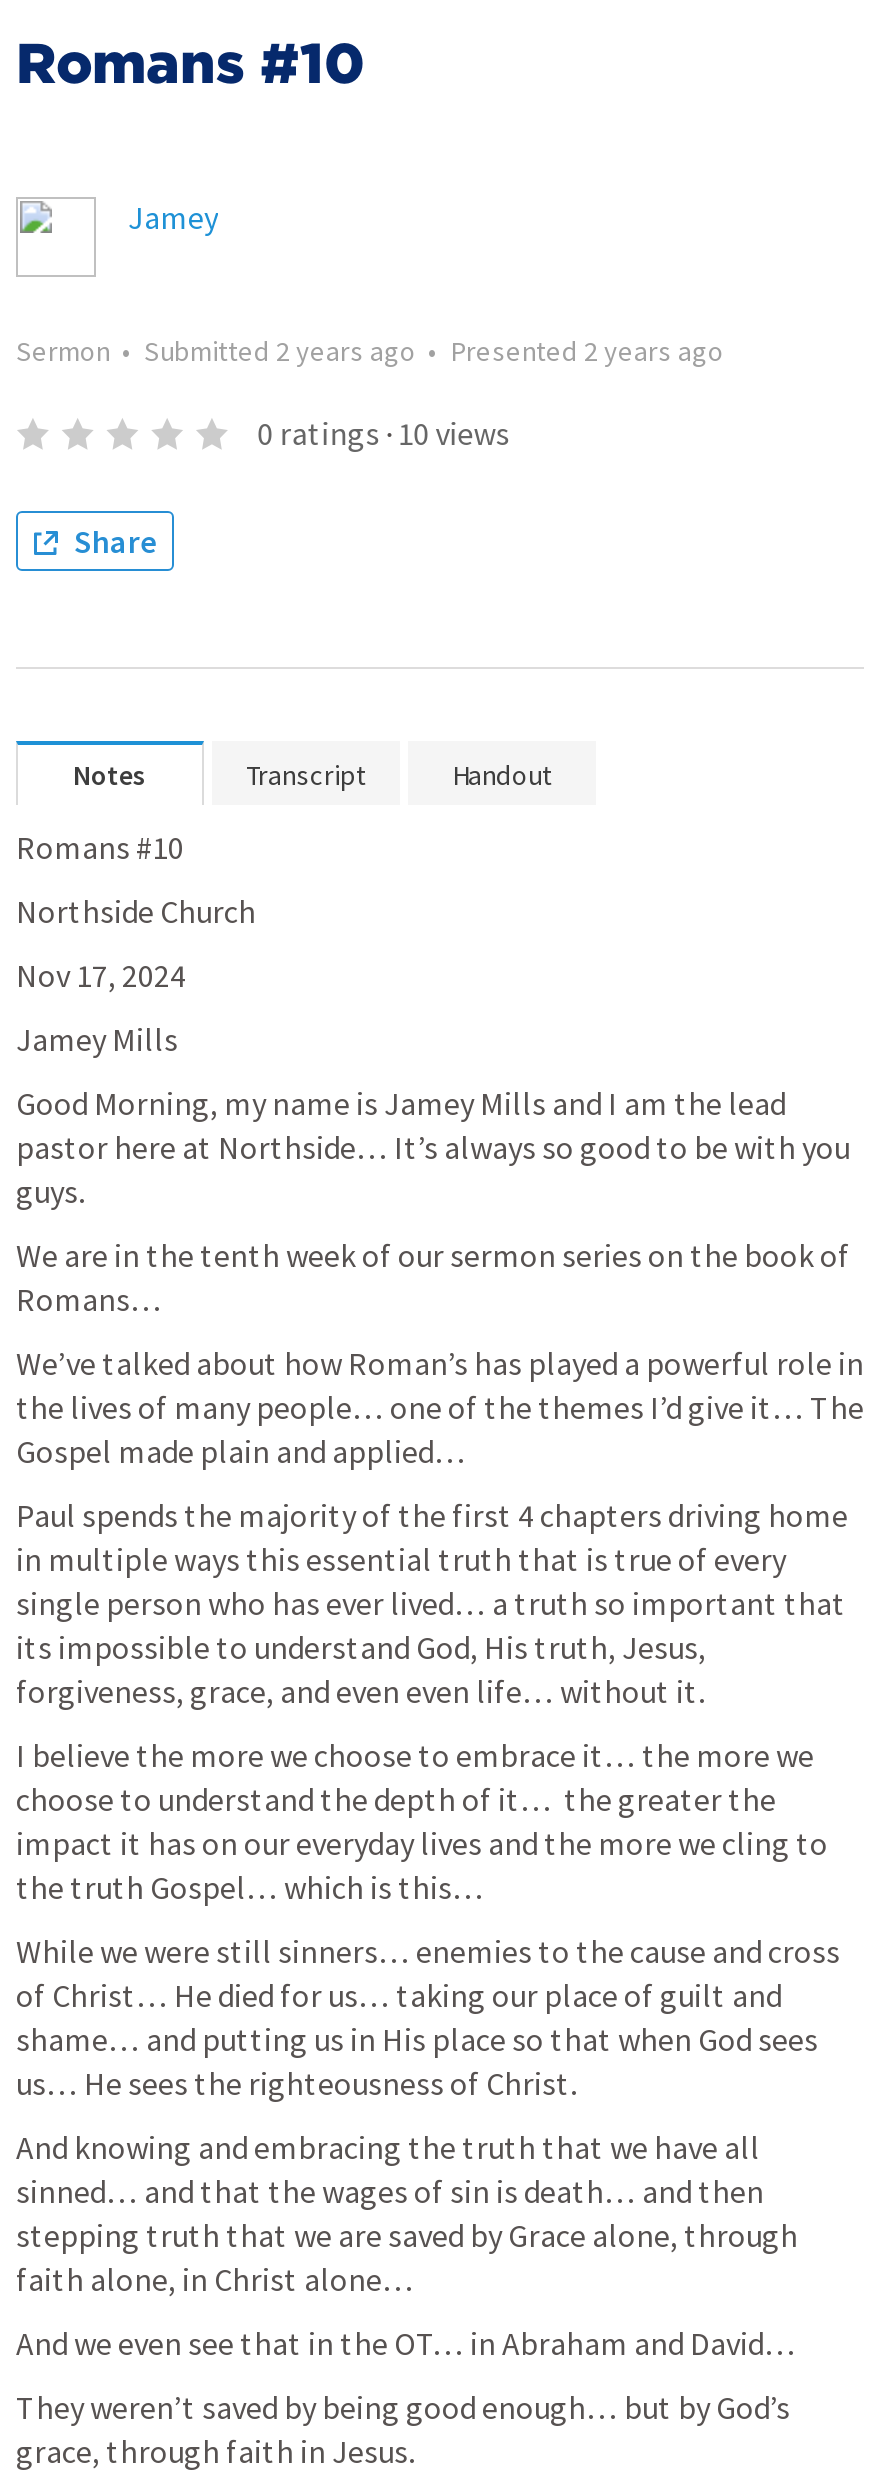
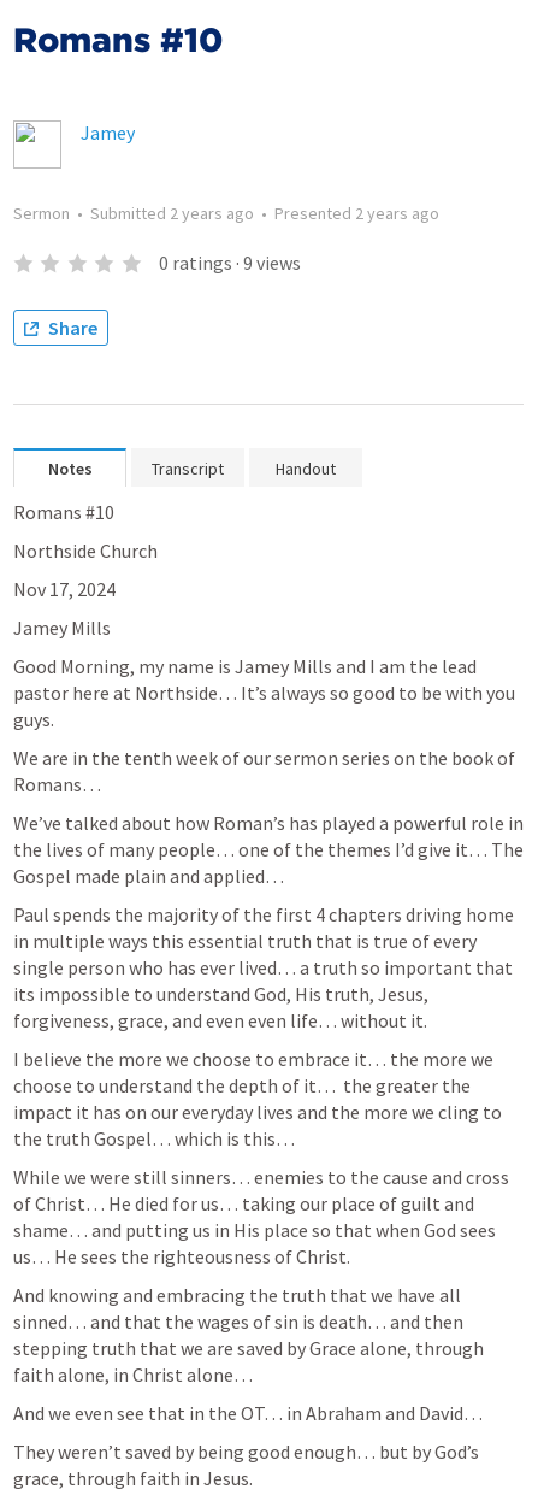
[257,413,509,453] 0 ratings · 10 views -> [159,251,301,275] 0 ratings · 9 views

